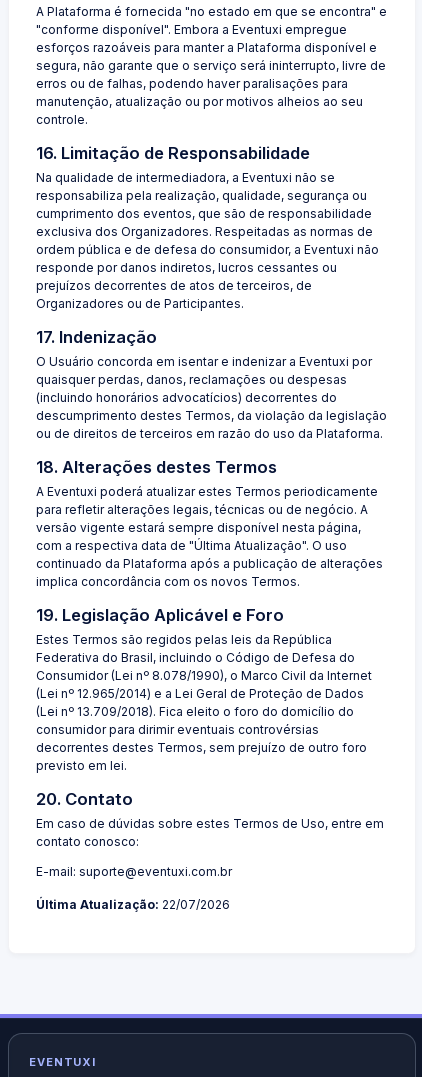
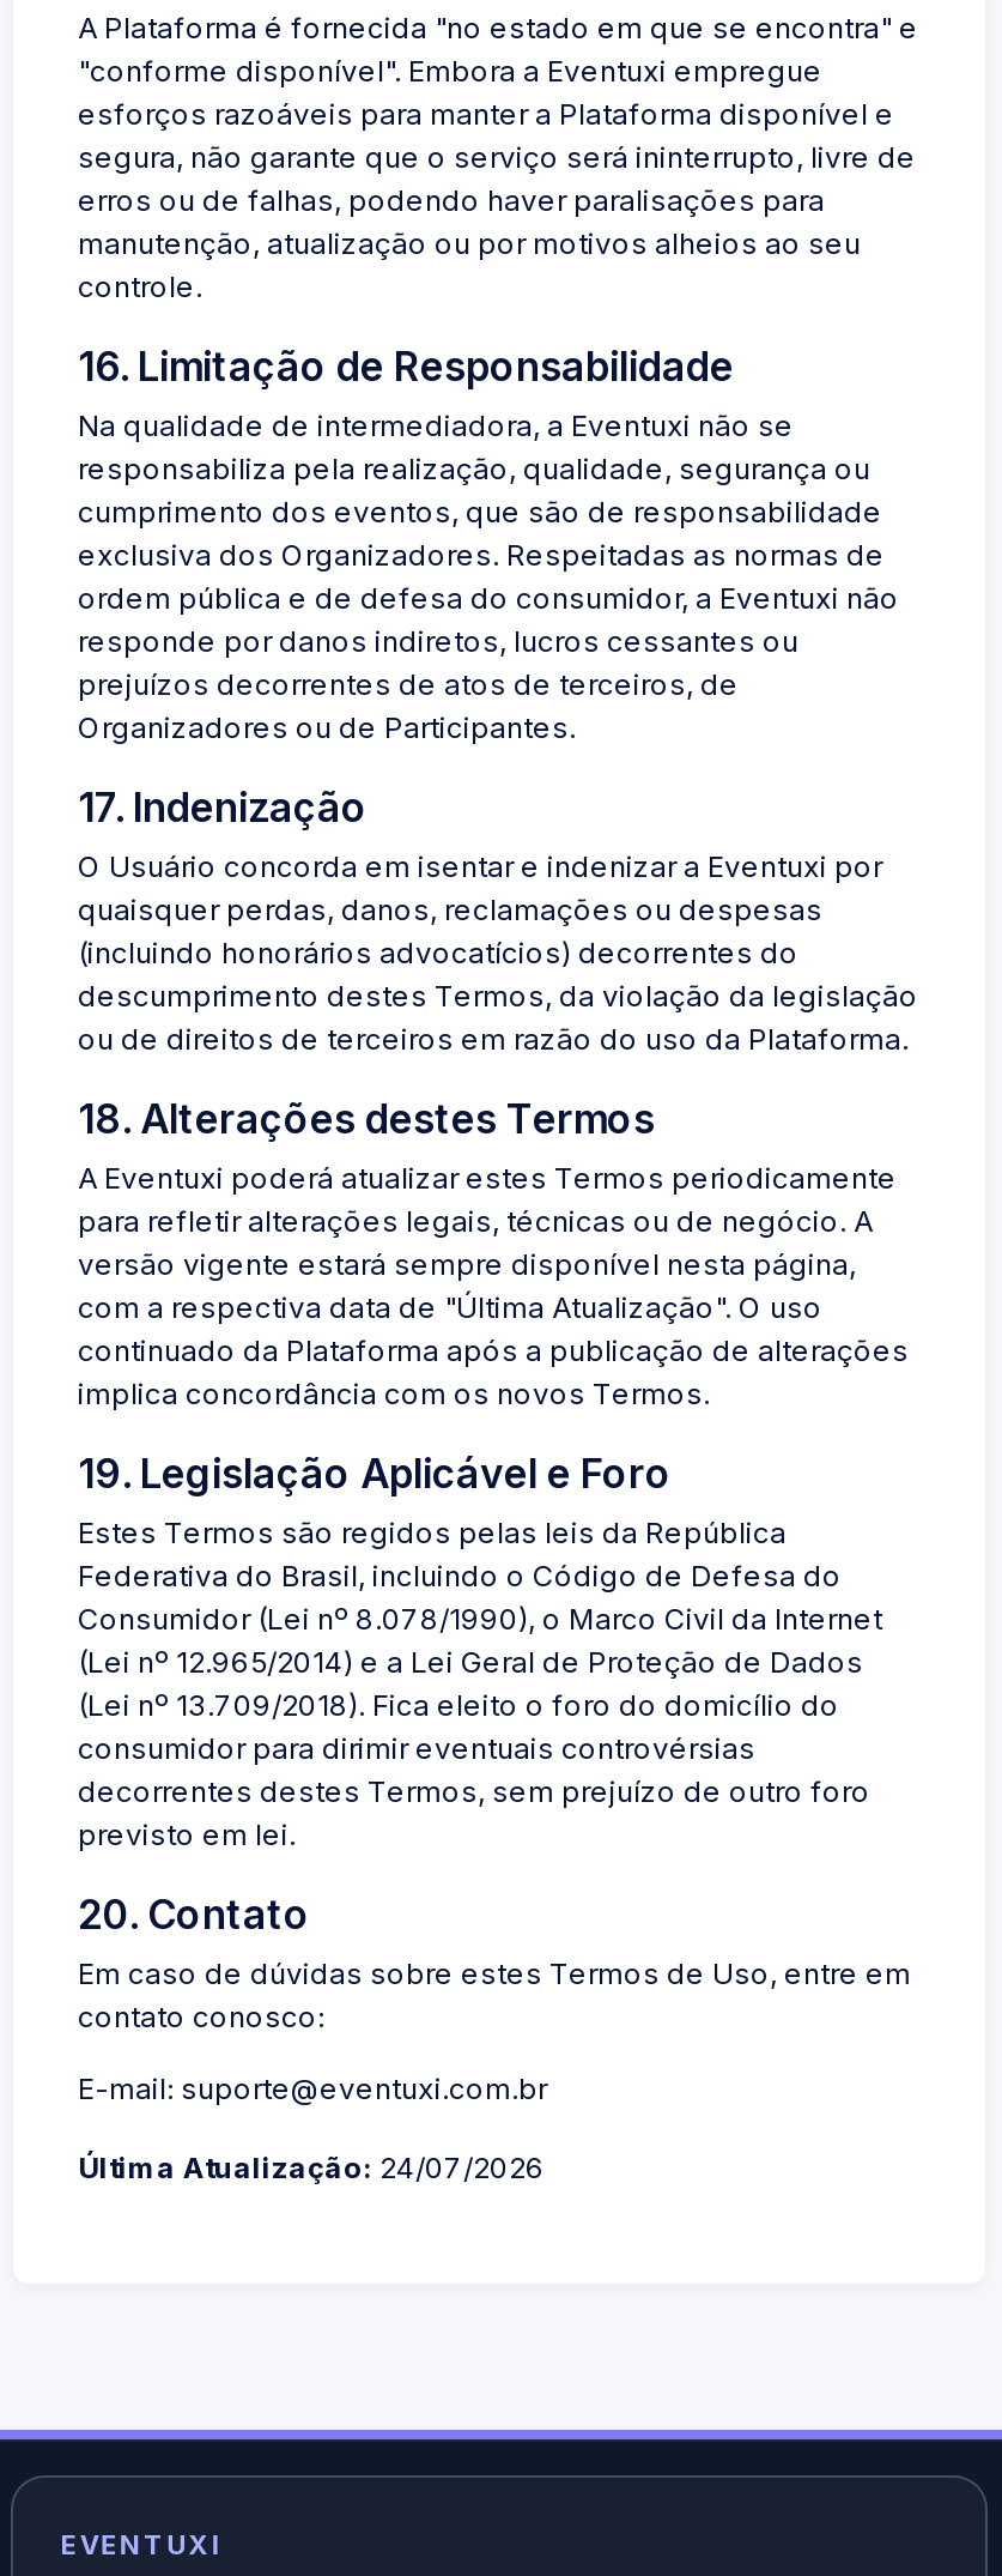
[36,897,230,912] Última Atualização: 22/07/2026 -> [78,2149,545,2185] Última Atualização: 24/07/2026

